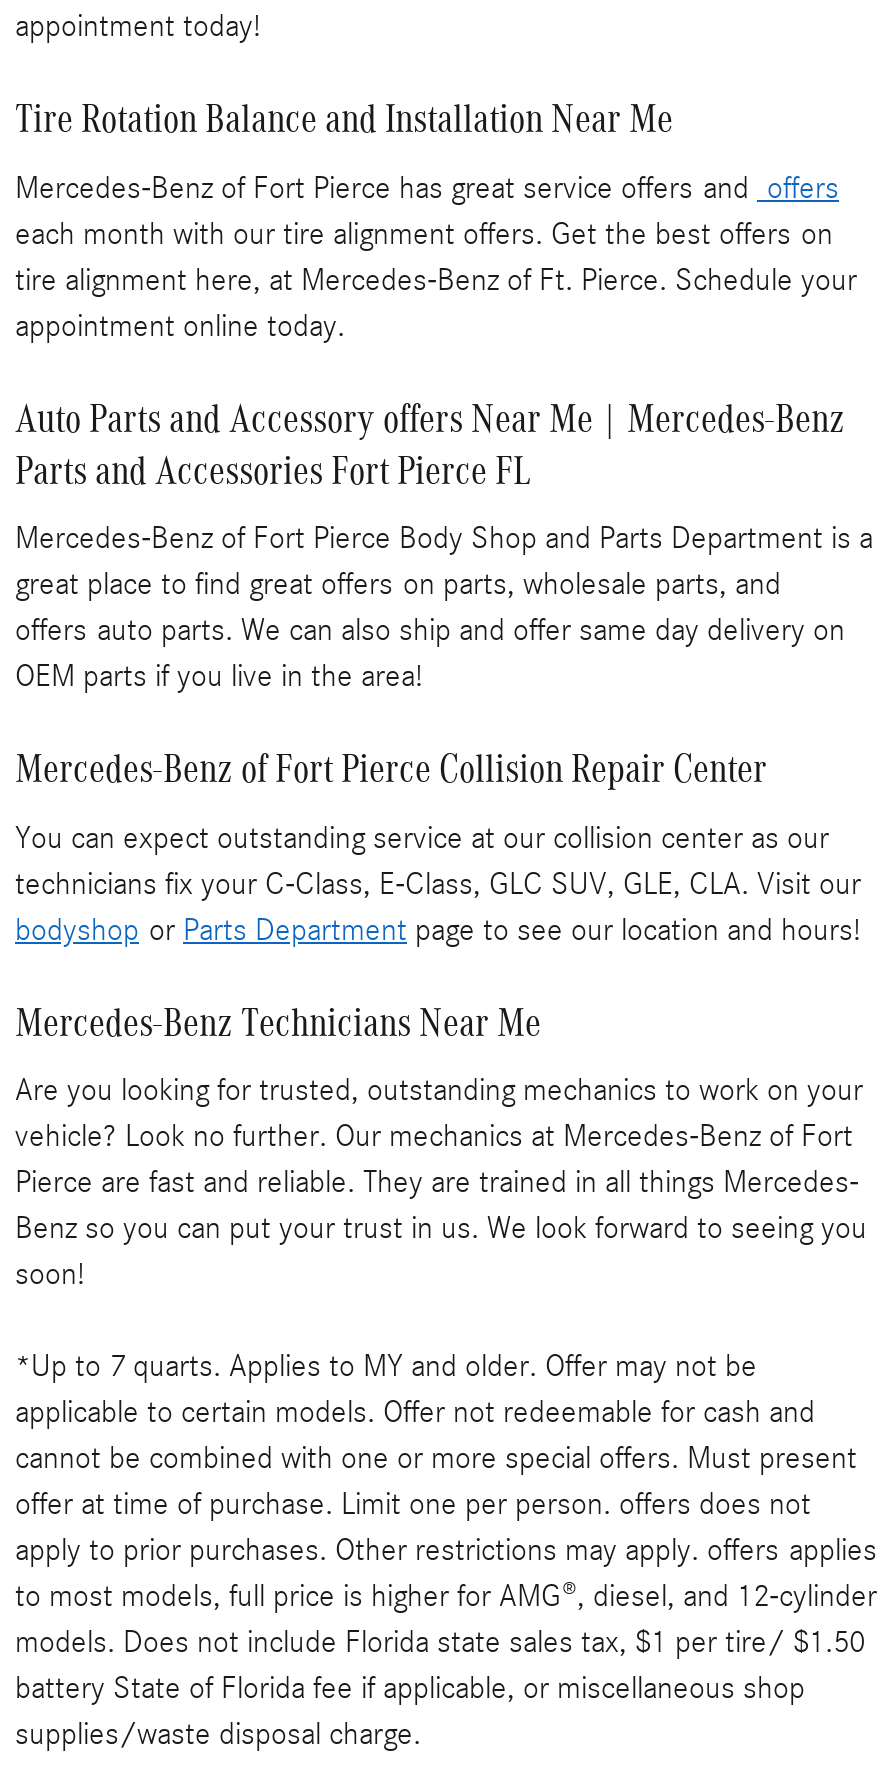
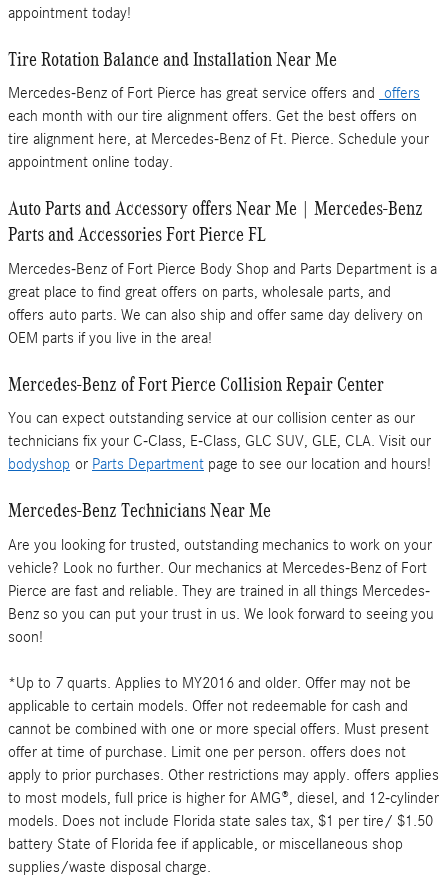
[15,1348,757,1384] *Up to 7 quarts. Applies to MY and older. Offer may not be -> [8,674,411,692] *Up to 7 quarts. Applies to MY2016 and older. Offer may not be

